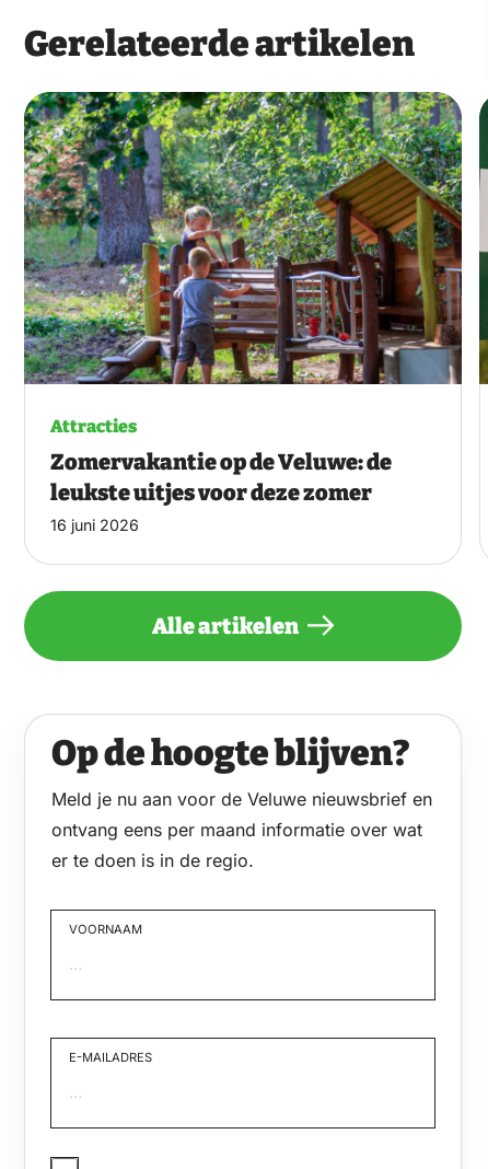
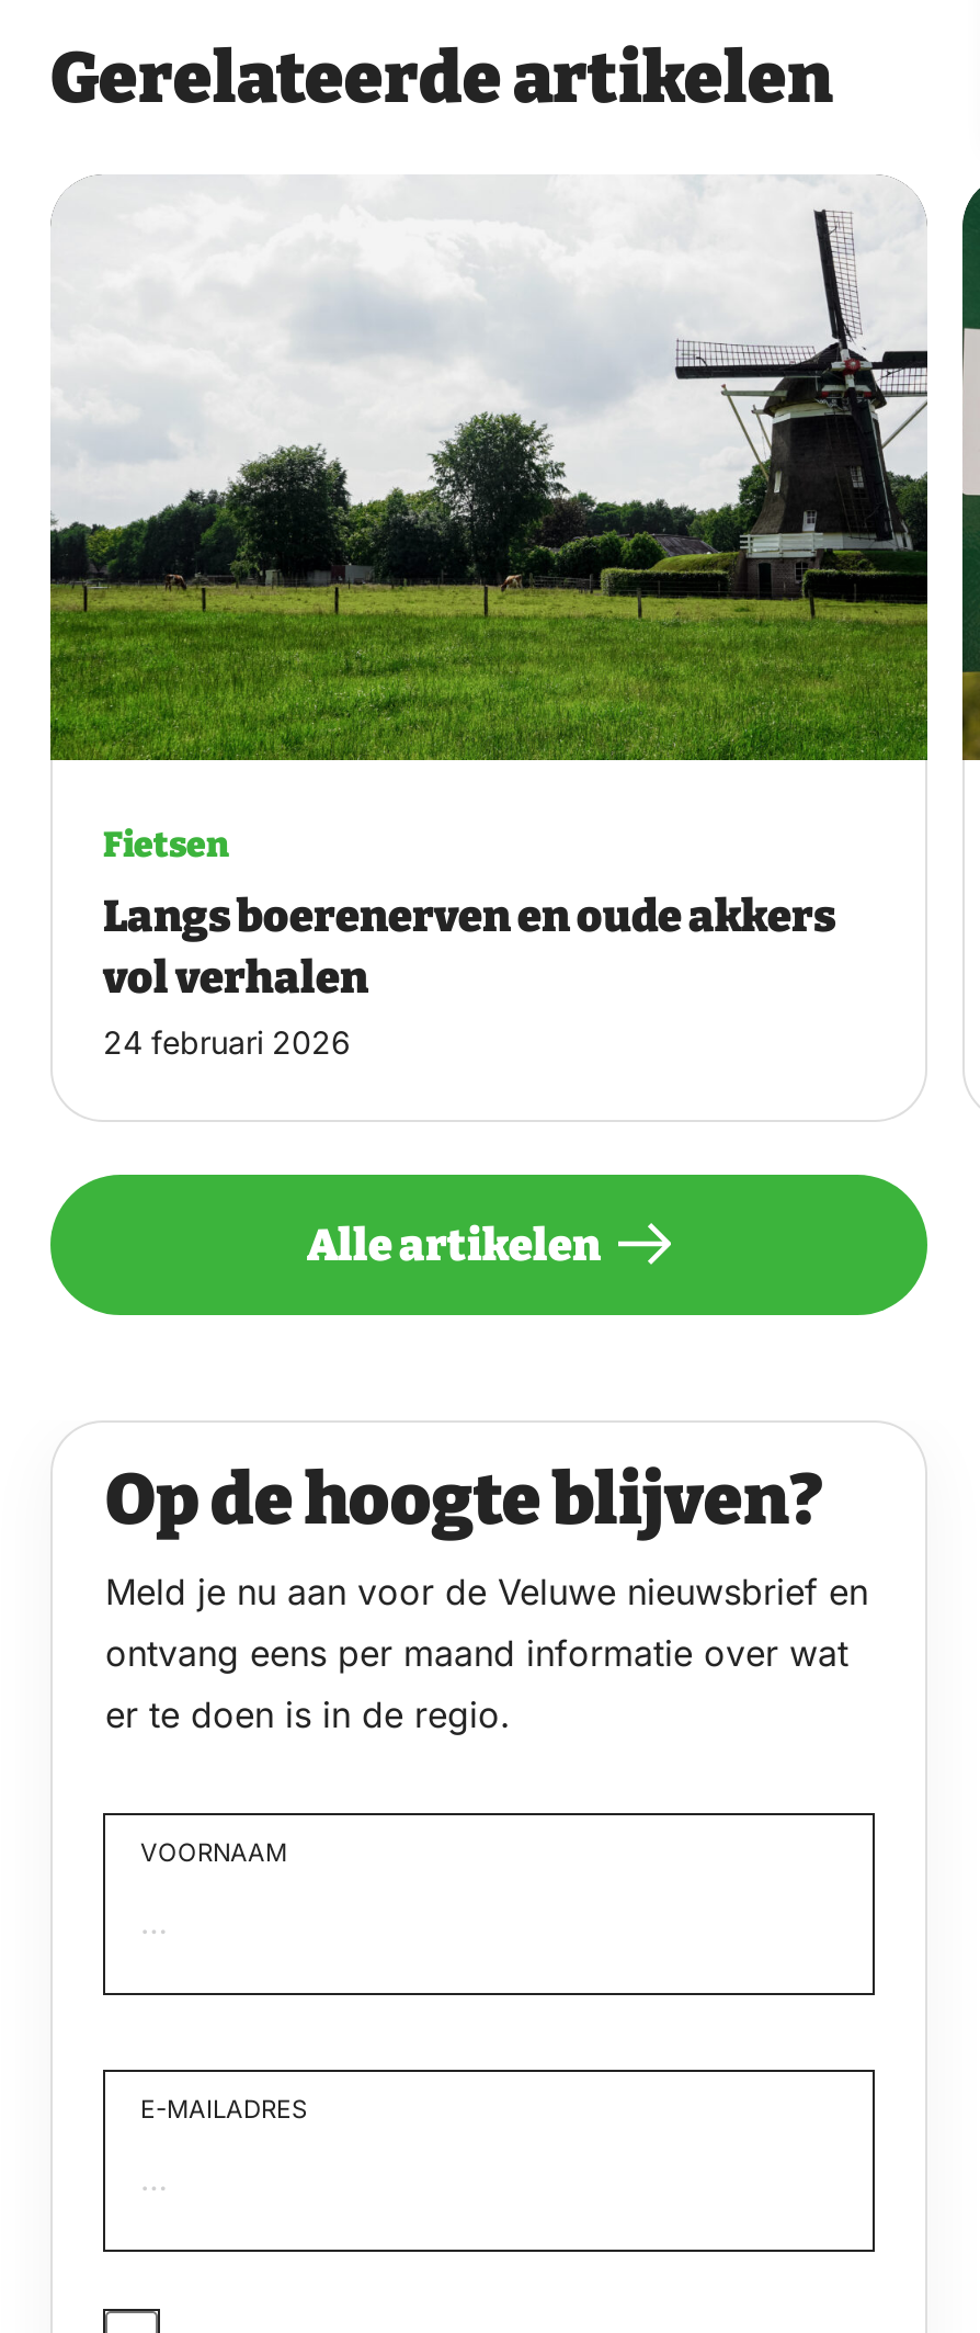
[23,91,463,436] [image] | Attracties -> [48,174,930,865] [image] | Fietsen
[50,448,392,534] Zomervakantie op de Veluwe: de | leukste uitjes voor deze zomer | 16 juni 2026 -> [103,890,835,1061] Langs boerenerven en oude akkers | vol verhalen | 24 februari 2026

